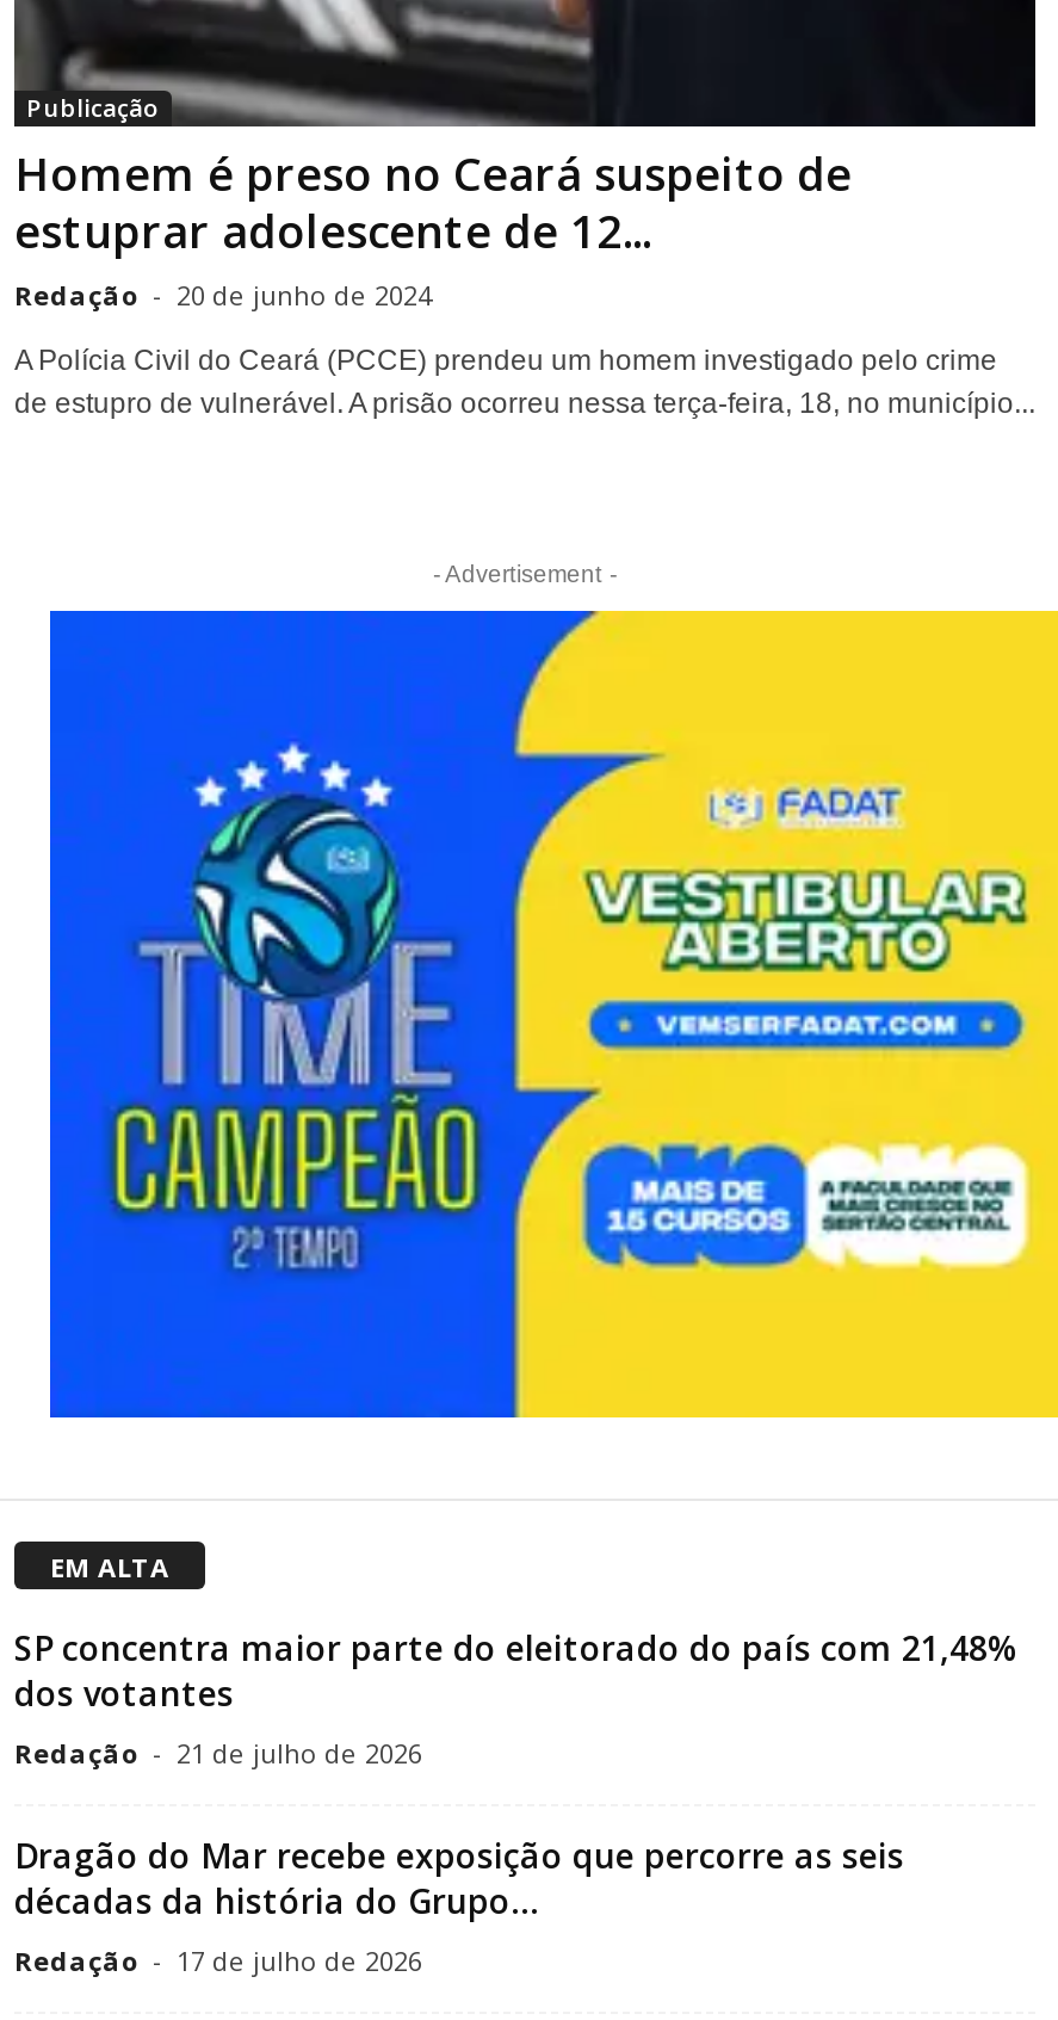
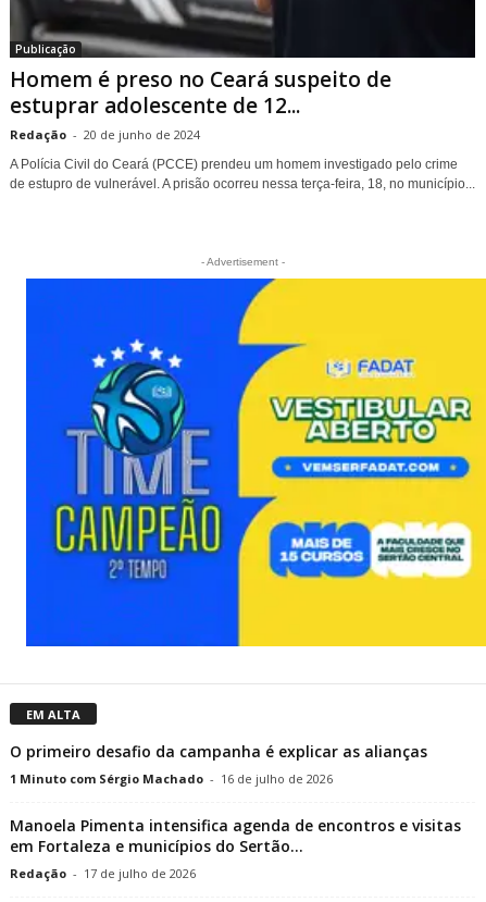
[14,1626,1019,1772] SP concentra maior parte do eleitorado do país com 21,48% | dos votantes | Redação - 21 de julho de 2026 -> [10,741,427,787] O primeiro desafio da campanha é explicar as alianças | 1 Minuto com Sérgio Machado - 16 de julho de 2026
[14,1834,904,1924] Dragão do Mar recebe exposição que percorre as seis | décadas da história do Grupo... -> [10,815,461,857] Manoela Pimenta intensifica agenda de encontros e visitas | em Fortaleza e municípios do Sertão...

